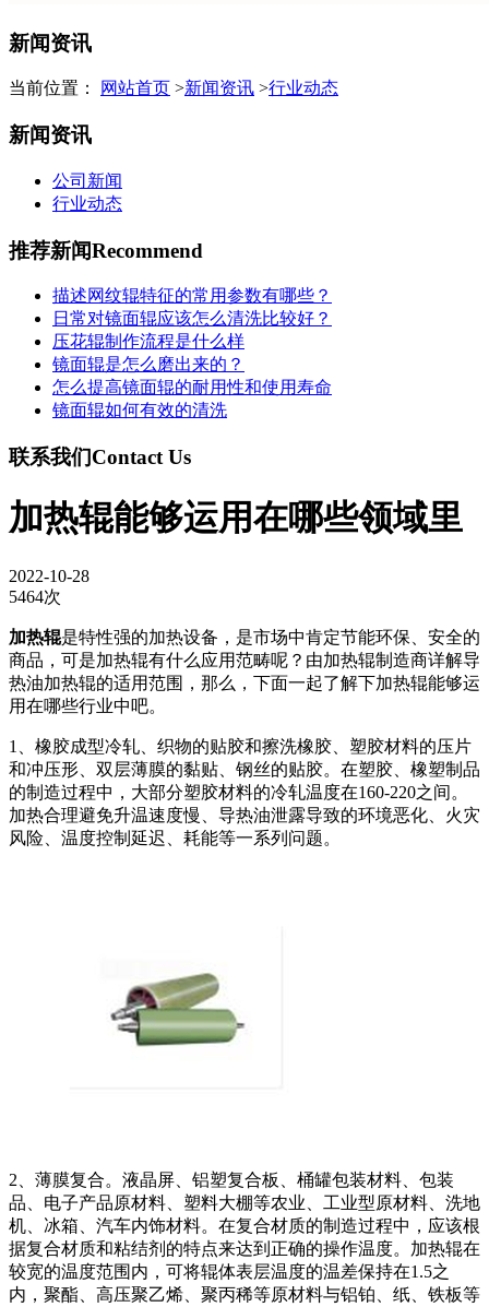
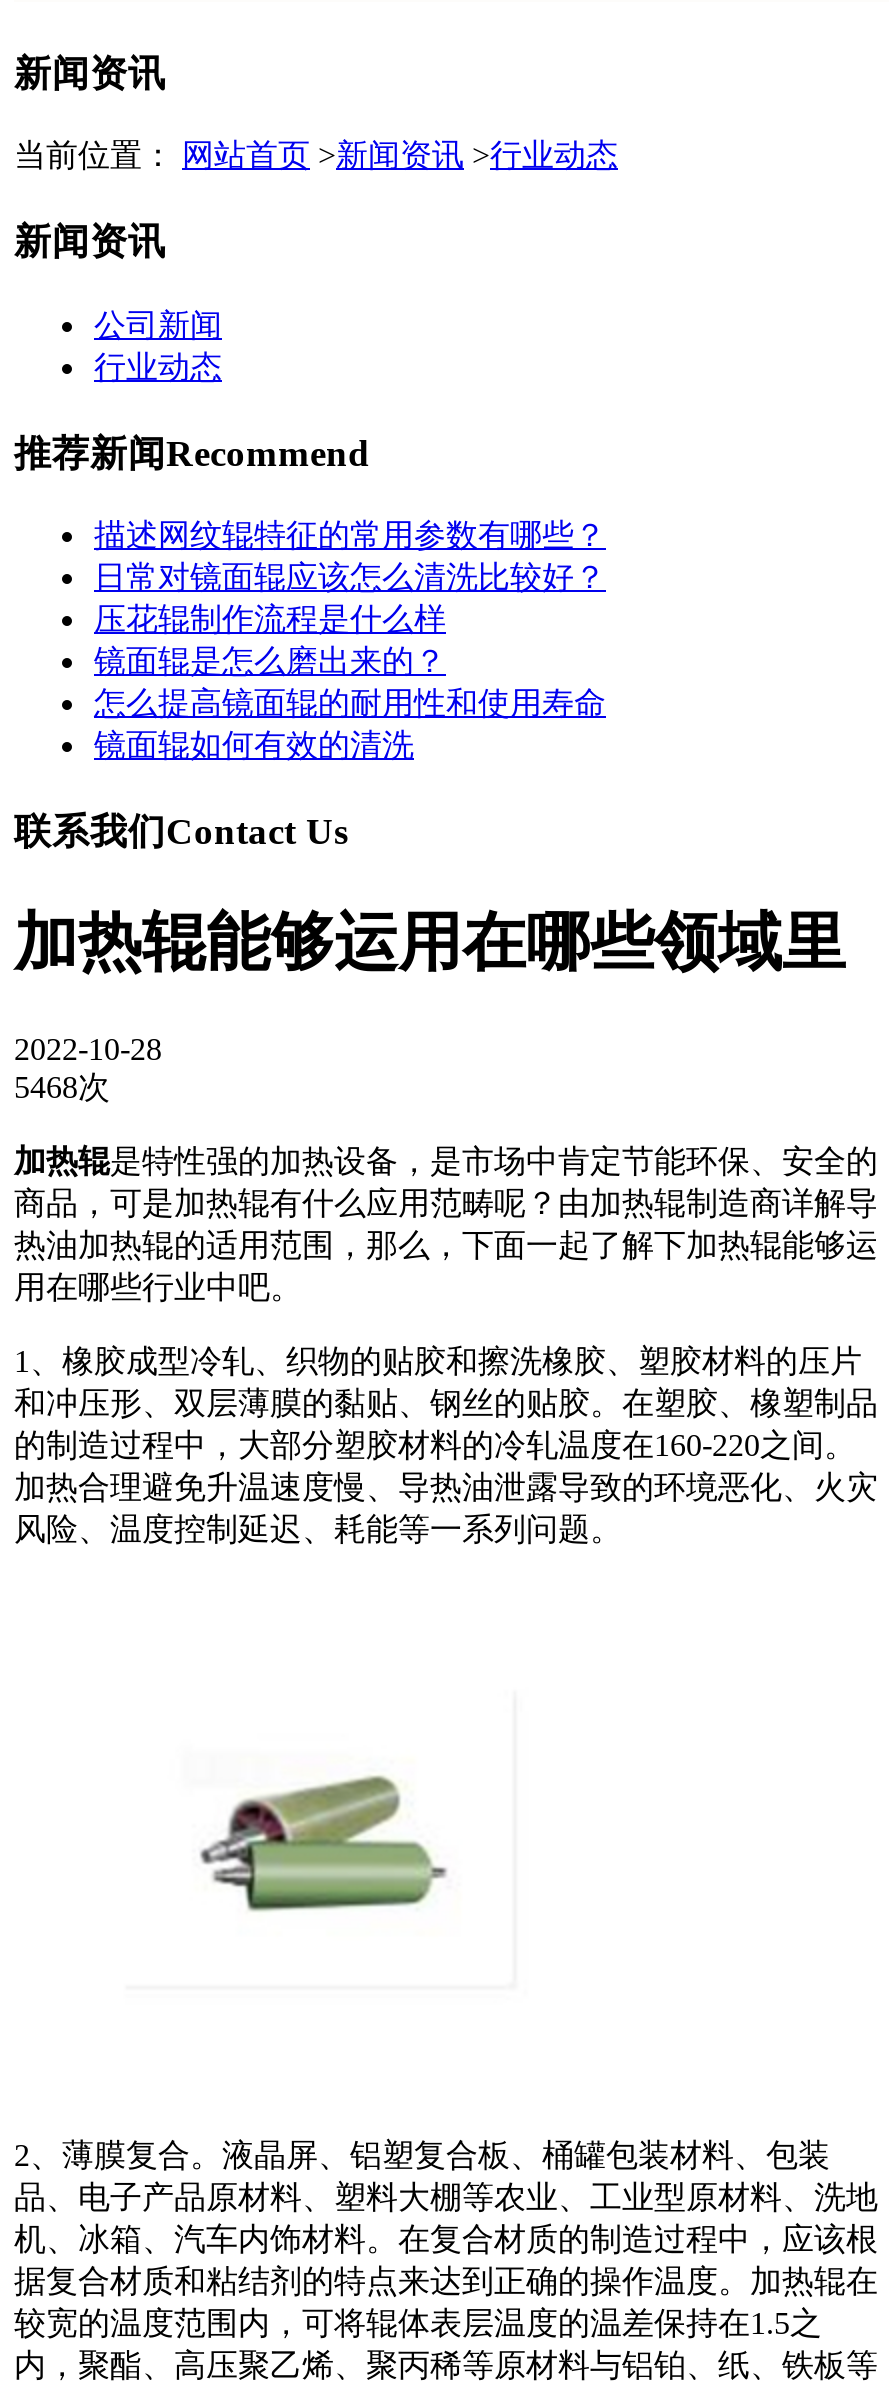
[9,587,61,606] 5464次 -> [14,1070,110,1104] 5468次

